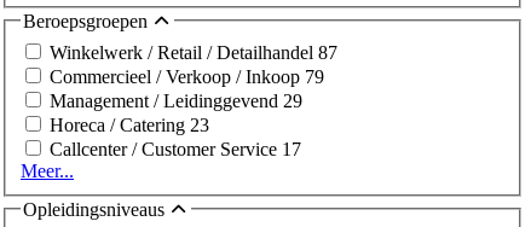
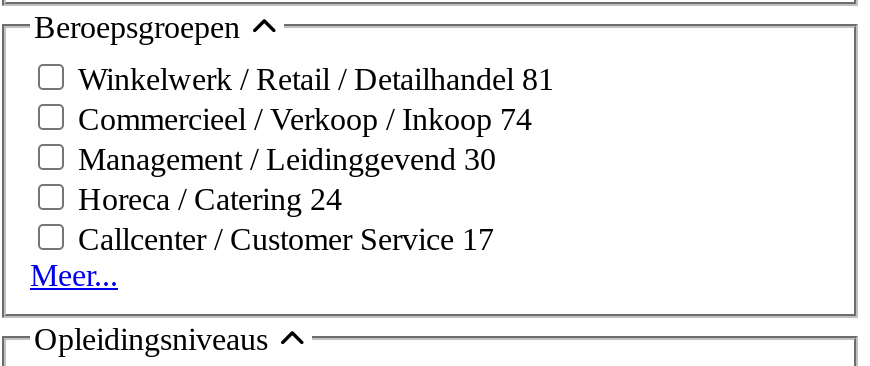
[50,42,337,63] Winkelwerk / Retail / Detailhandel 87 -> [78,62,554,96] Winkelwerk / Retail / Detailhandel 81
[50,66,324,87] Commercieel / Verkoop / Inkoop 79 -> [78,102,532,136] Commercieel / Verkoop / Inkoop 74
[50,90,302,111] Management / Leidinggevend 29 -> [78,142,496,176] Management / Leidinggevend 30
[50,114,209,135] Horeca / Catering 23 -> [78,182,342,216] Horeca / Catering 24

